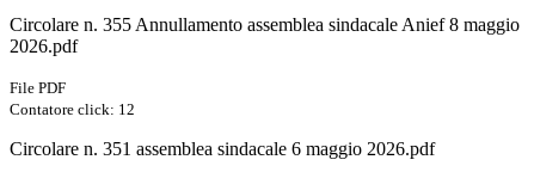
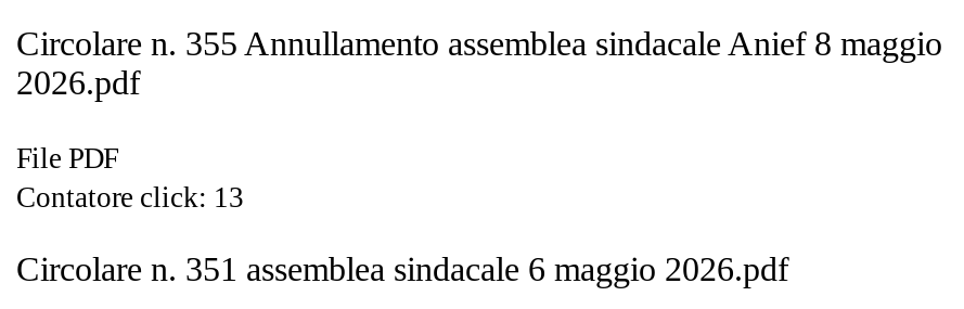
[10,101,135,119] Contatore click: 12 -> [16,182,244,214] Contatore click: 13

